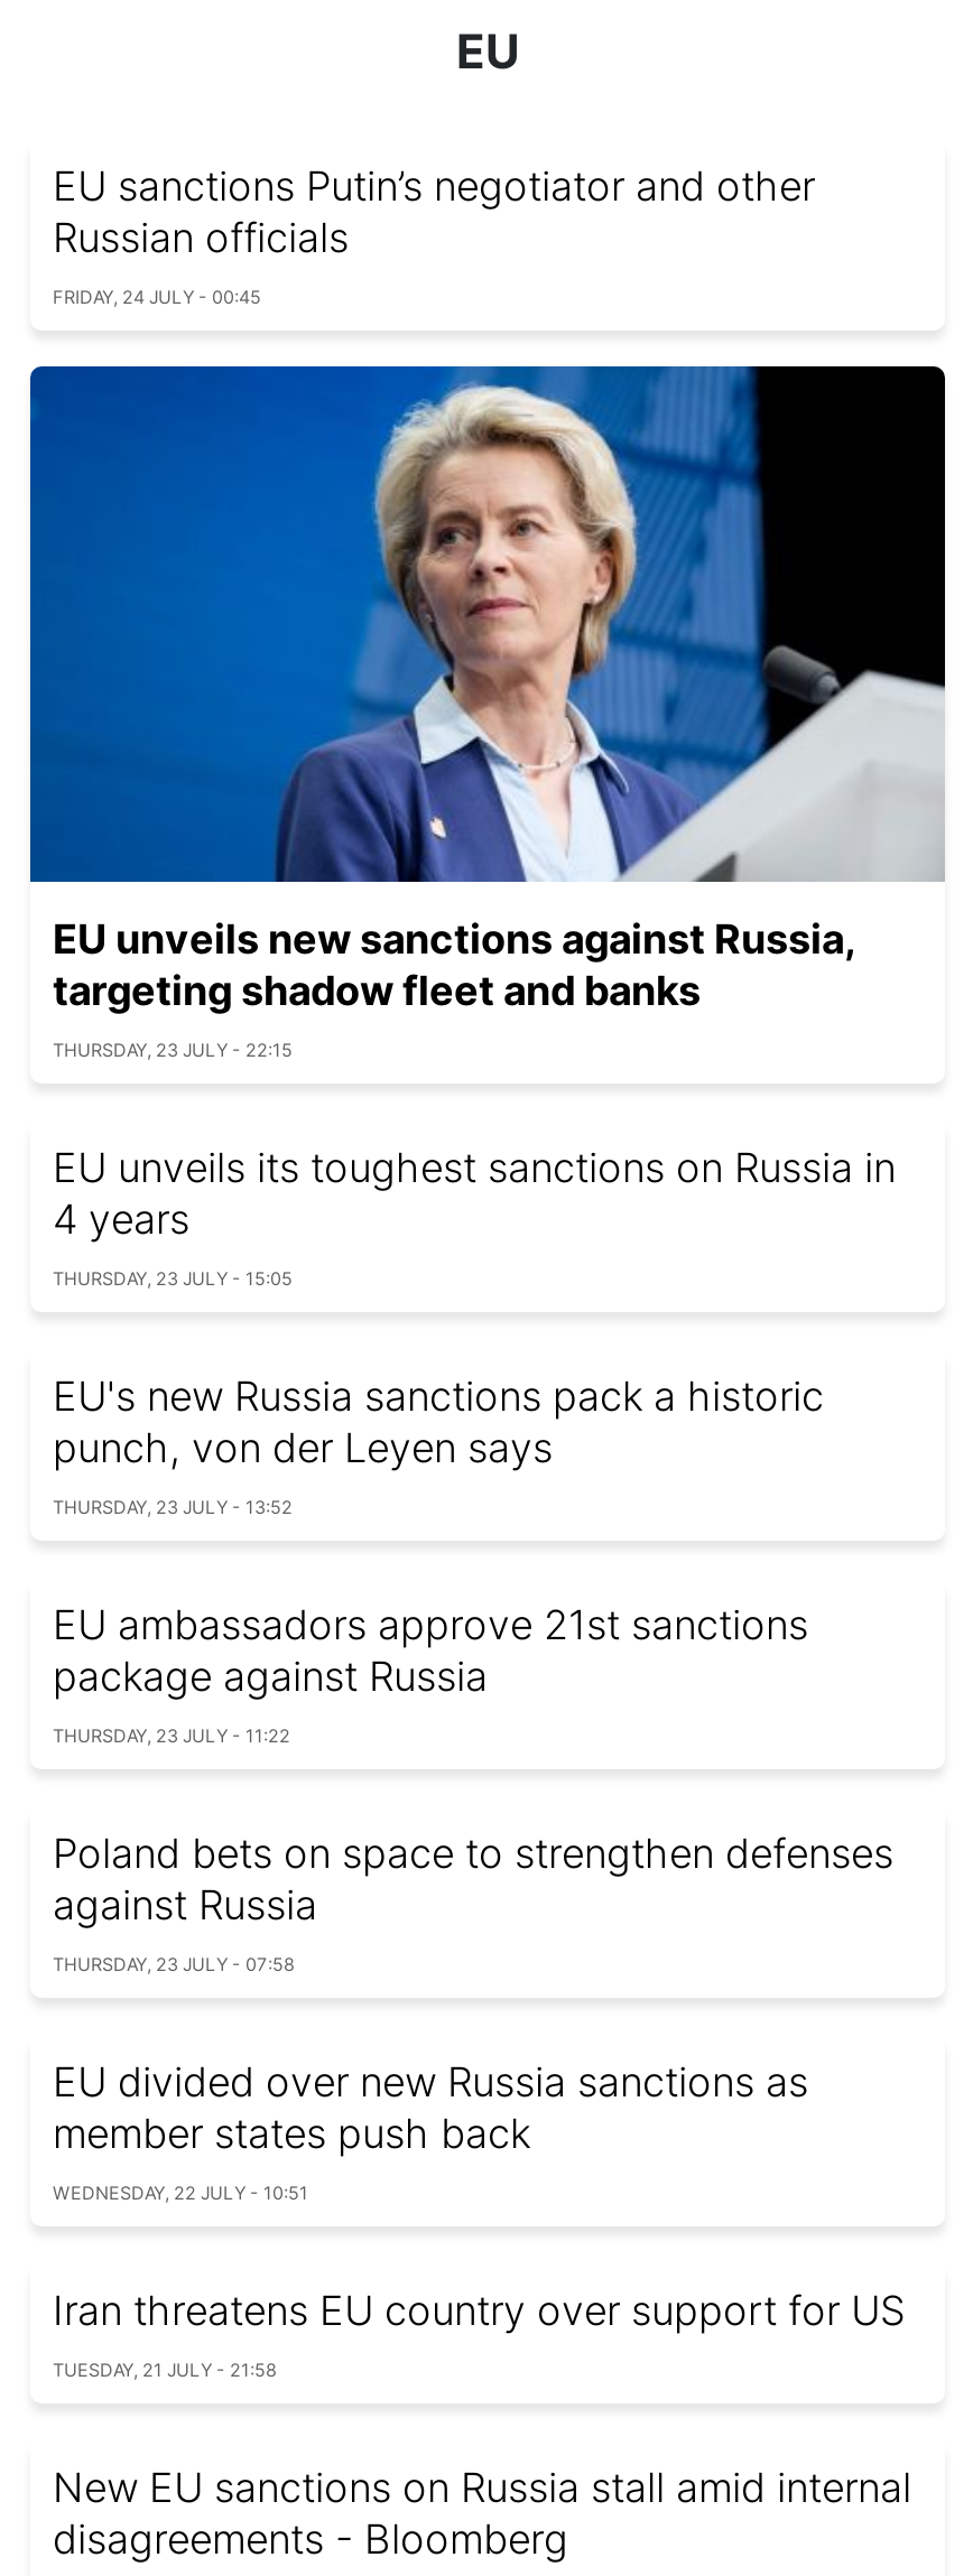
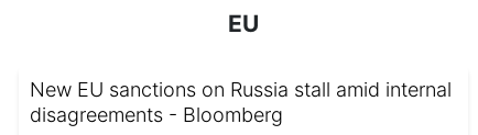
[53,162,815,308] EU sanctions Putin’s negotiator and other | Russian officials | FRIDAY, 24 JULY - 00:45 -> none
[28,364,947,2380] [image] | EU unveils new sanctions against Russia, | targeting shadow fleet and banks | THURSDAY, 23 JULY - 22:15 | EU unveils its toughest sanctions on Russia in | 4 years | THURSDAY, 23 JULY - 15:05 | EU's new Russia sanctions pack a historic | punch, von der Leyen says | THURSDAY, 23 JULY - 13:52 | EU ambassadors approve 21st sanctions | package against Russia | THURSDAY, 23 JULY - 11:22 | Poland bets on space to strengthen defenses | against Russia | THURSDAY, 23 JULY - 07:58 | EU divided over new Russia sanctions as | member states push back | WEDNESDAY, 22 JULY - 10:51 | Iran threatens EU country over support for US | TUESDAY, 21 JULY - 21:58 -> none

